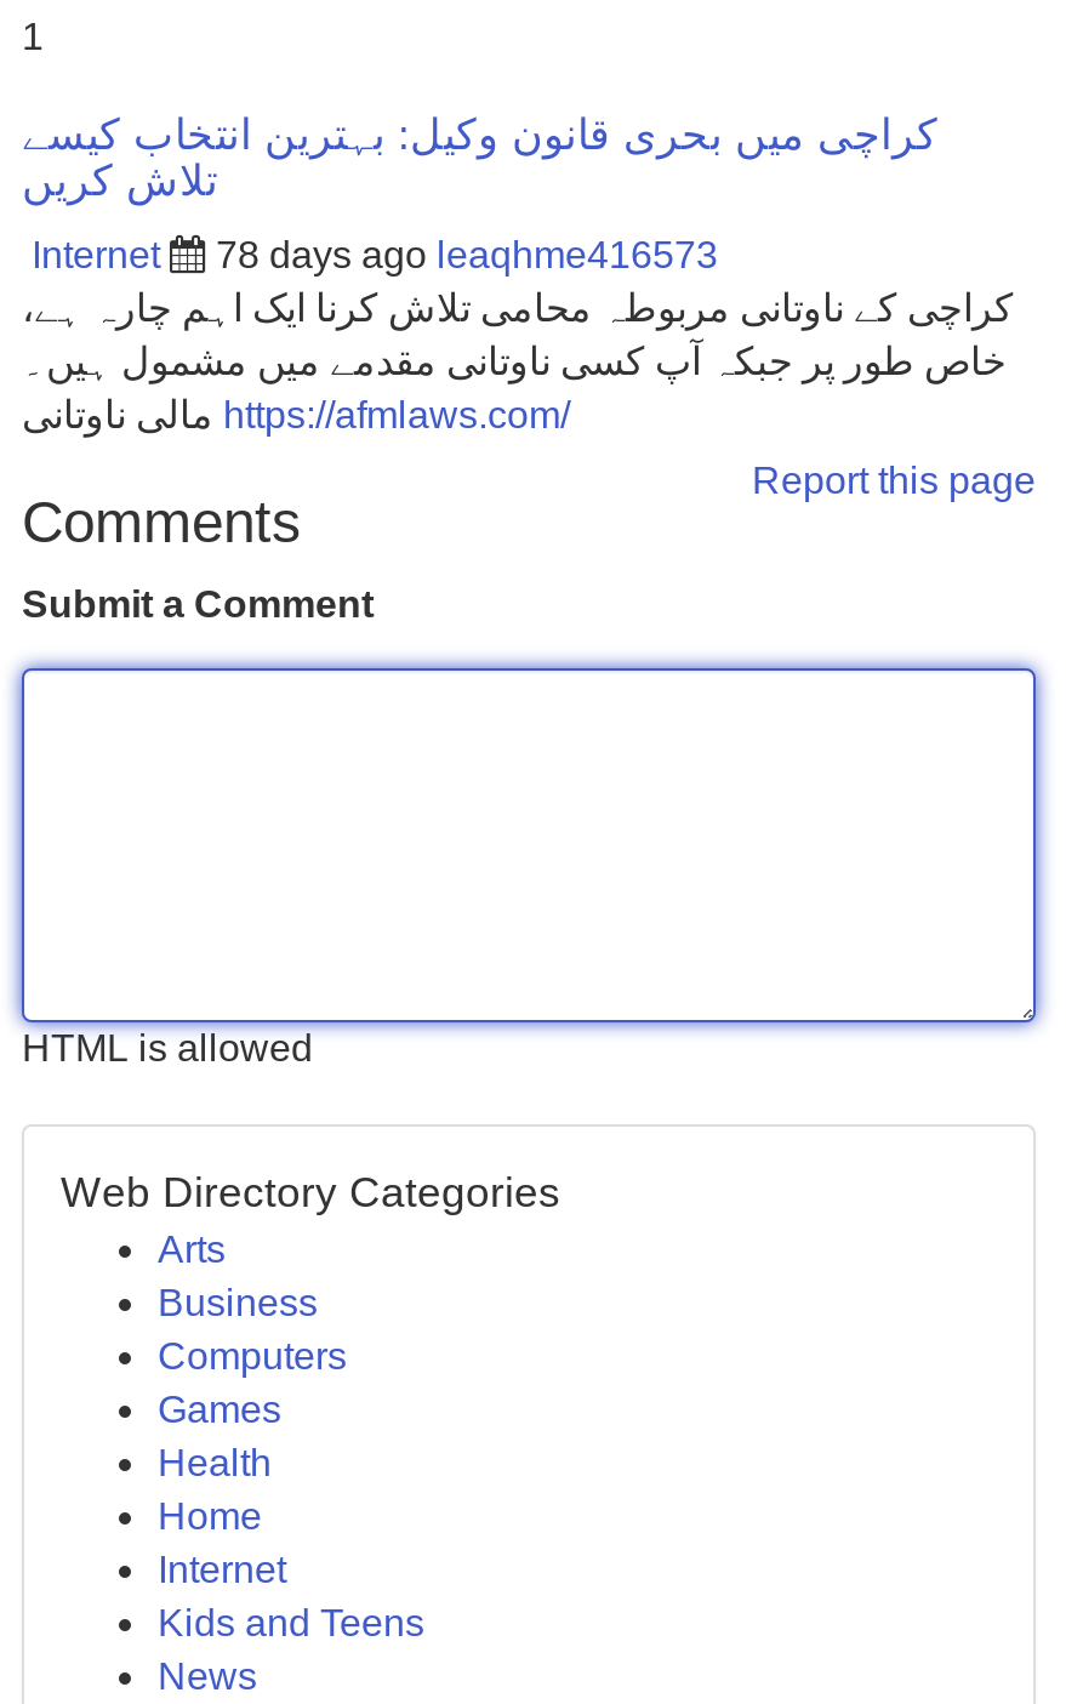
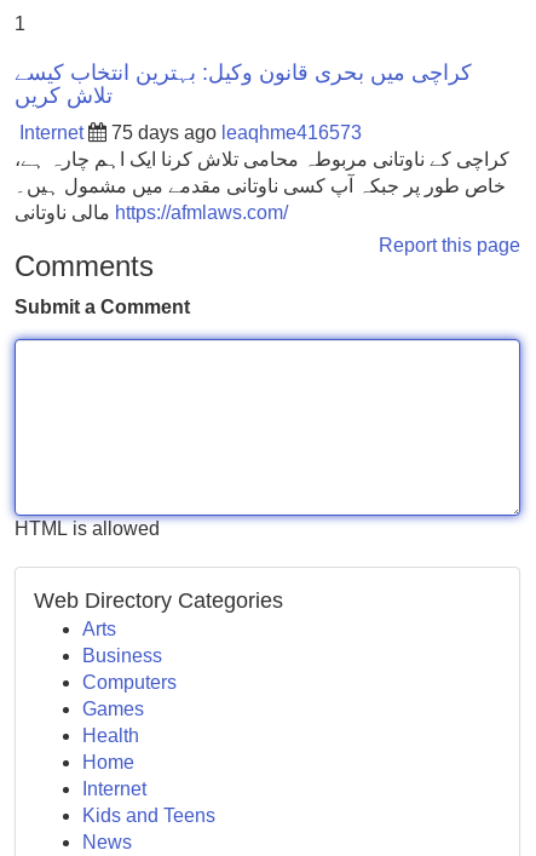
[216,234,718,275] 78 days ago leaqhme416573 -> [111,122,362,143] 75 days ago leaqhme416573

